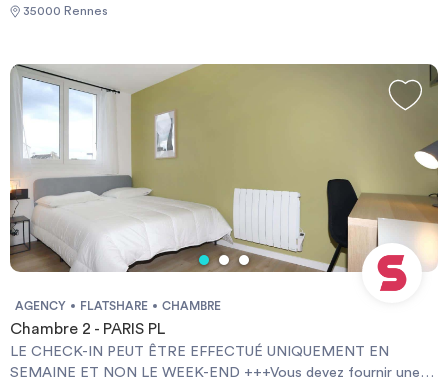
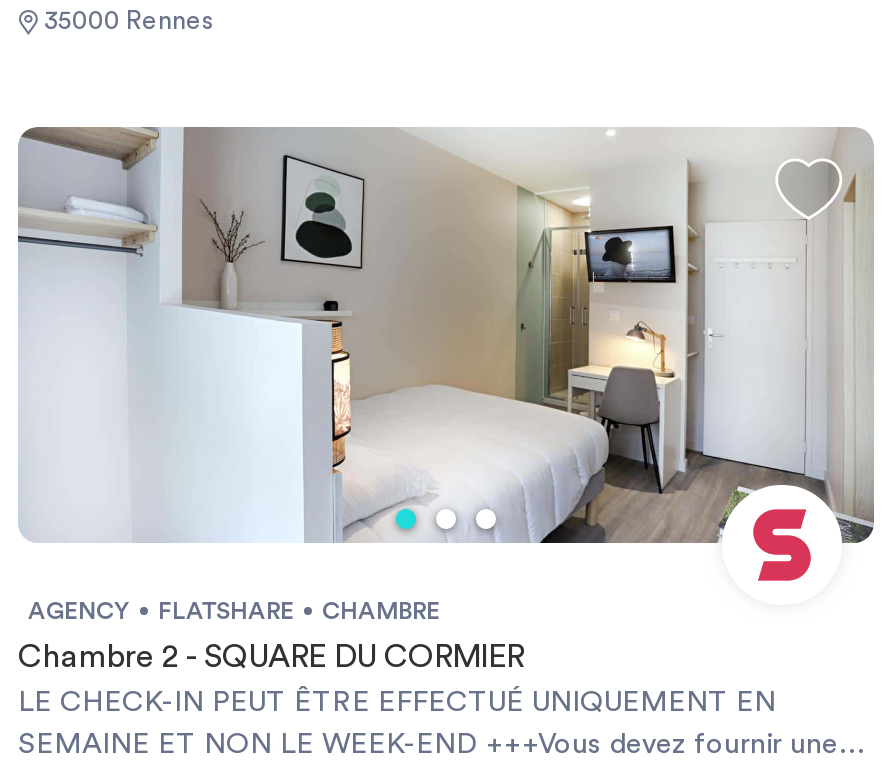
[9,64,438,273] [image] -> [18,127,876,545] [image]
[10,321,165,337] Chambre 2 - PARIS PL -> [18,641,524,673] Chambre 2 - SQUARE DU CORMIER

